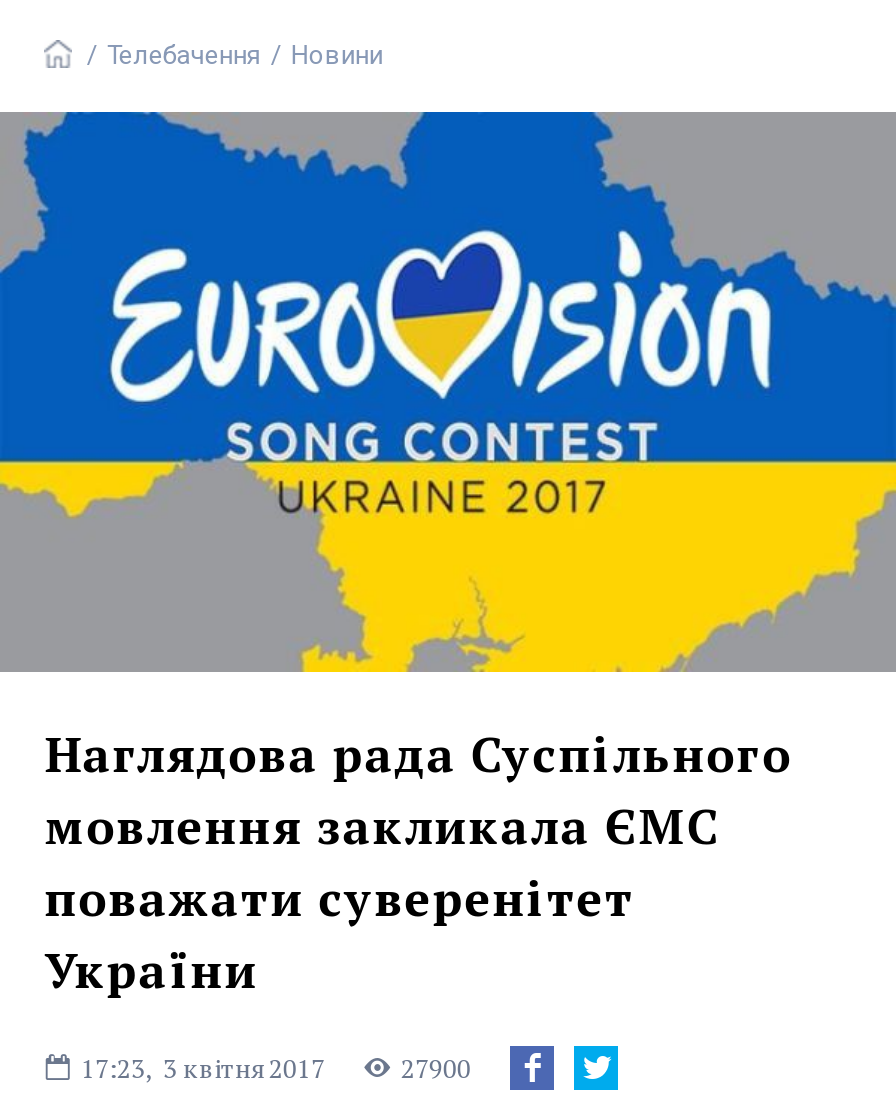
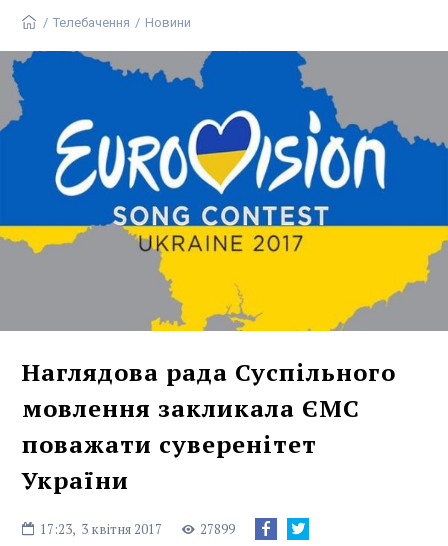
[401,1050,471,1086] 27900 -> [200,520,235,538] 27899

